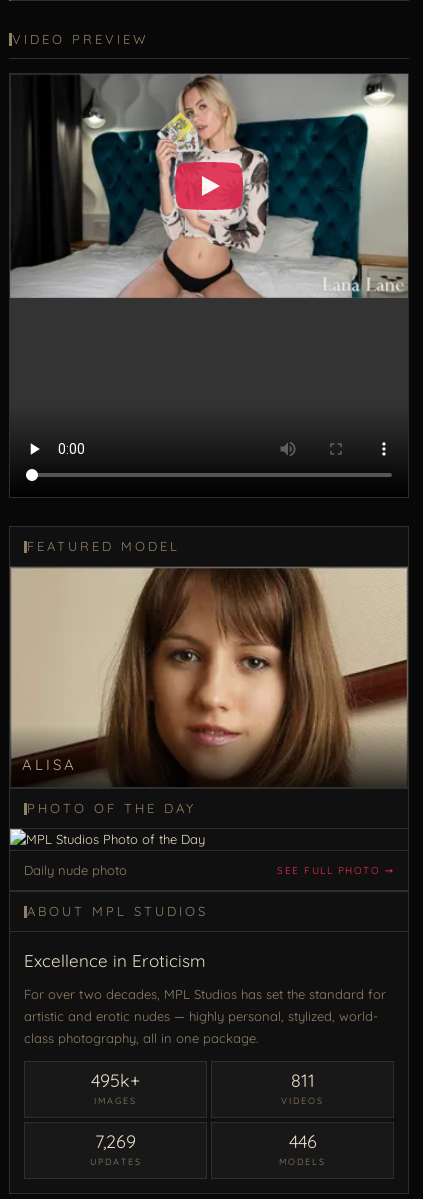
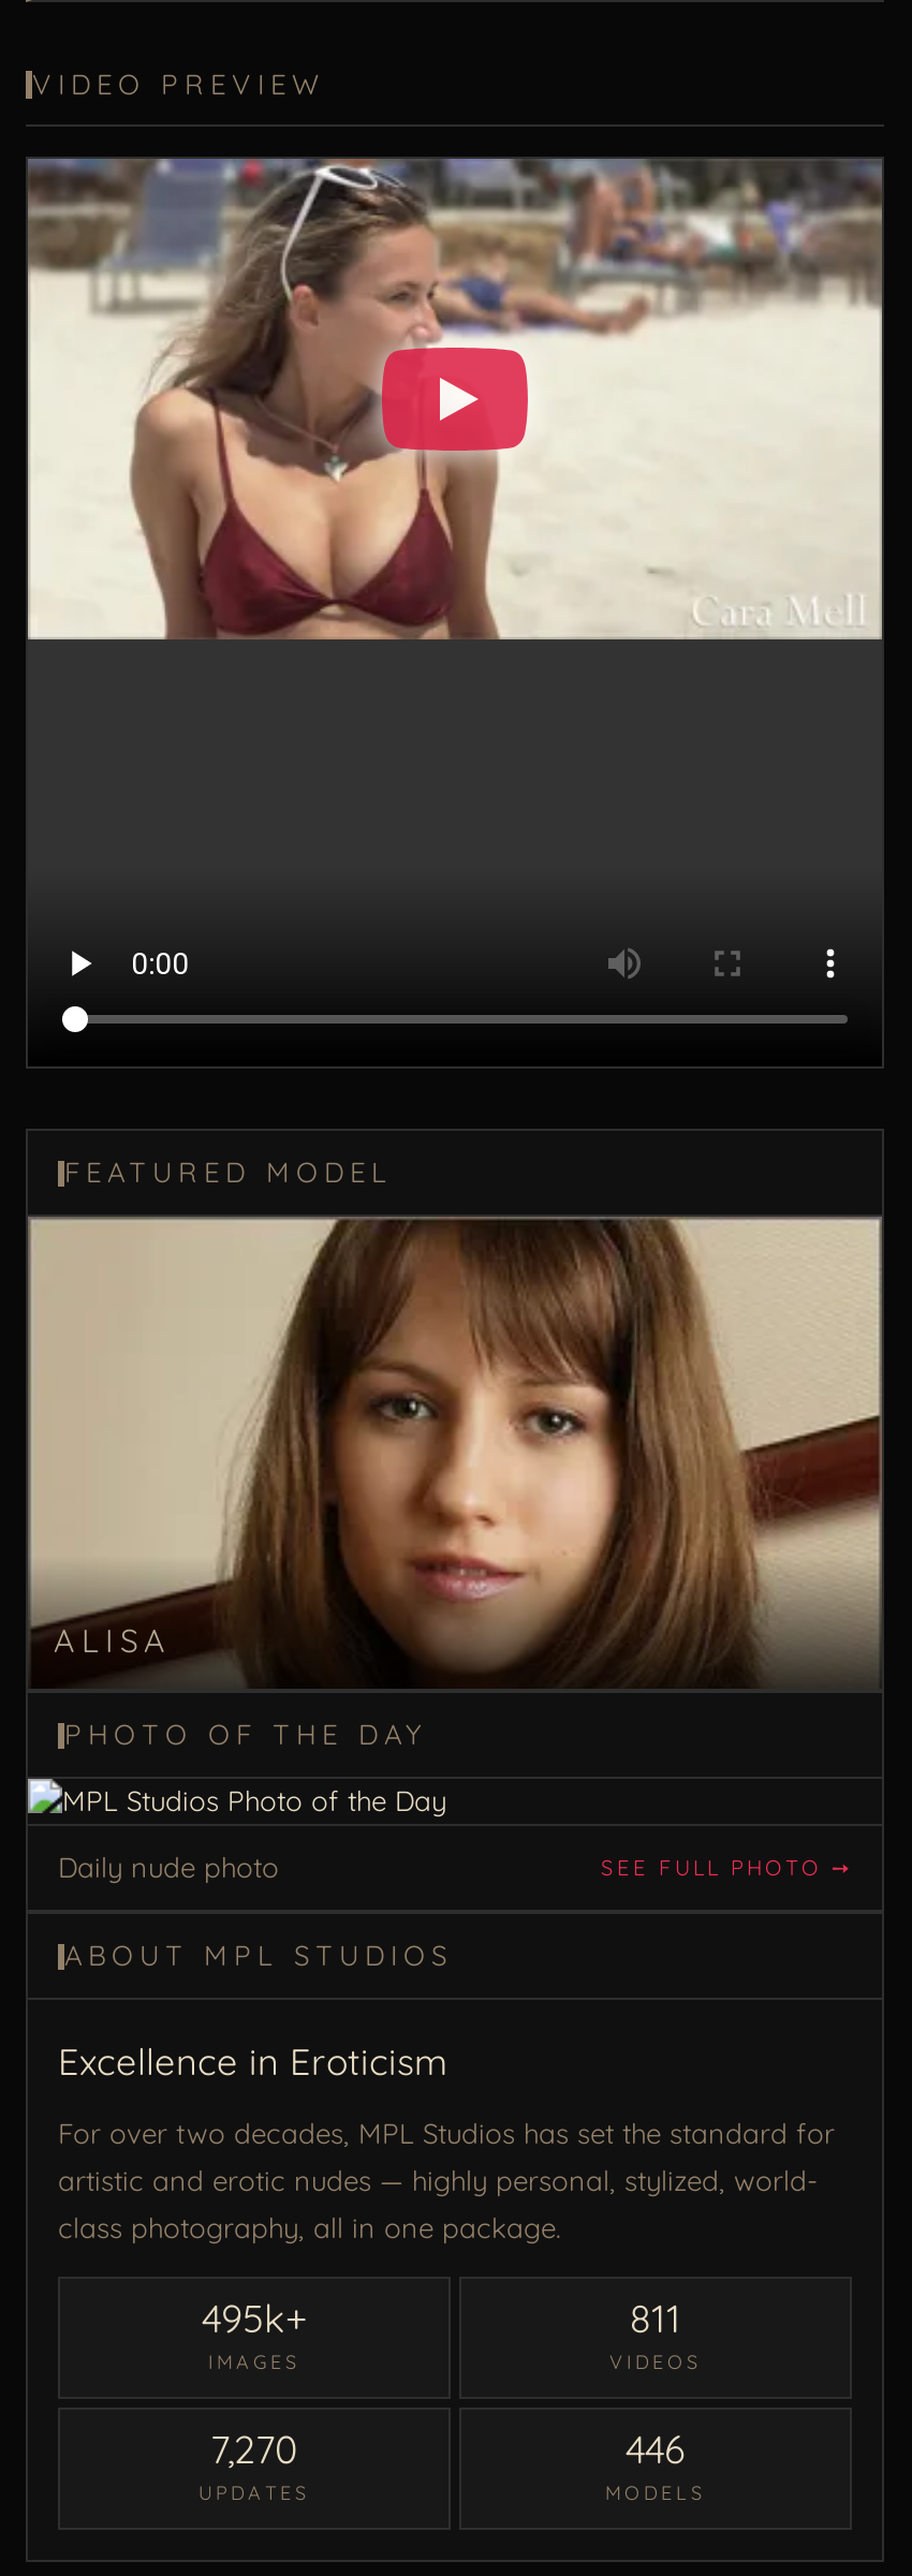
[10,74,409,299] [image] -> [26,157,882,642] [image]
[95,1130,136,1153] 7,269 -> [210,2425,298,2474] 7,270

